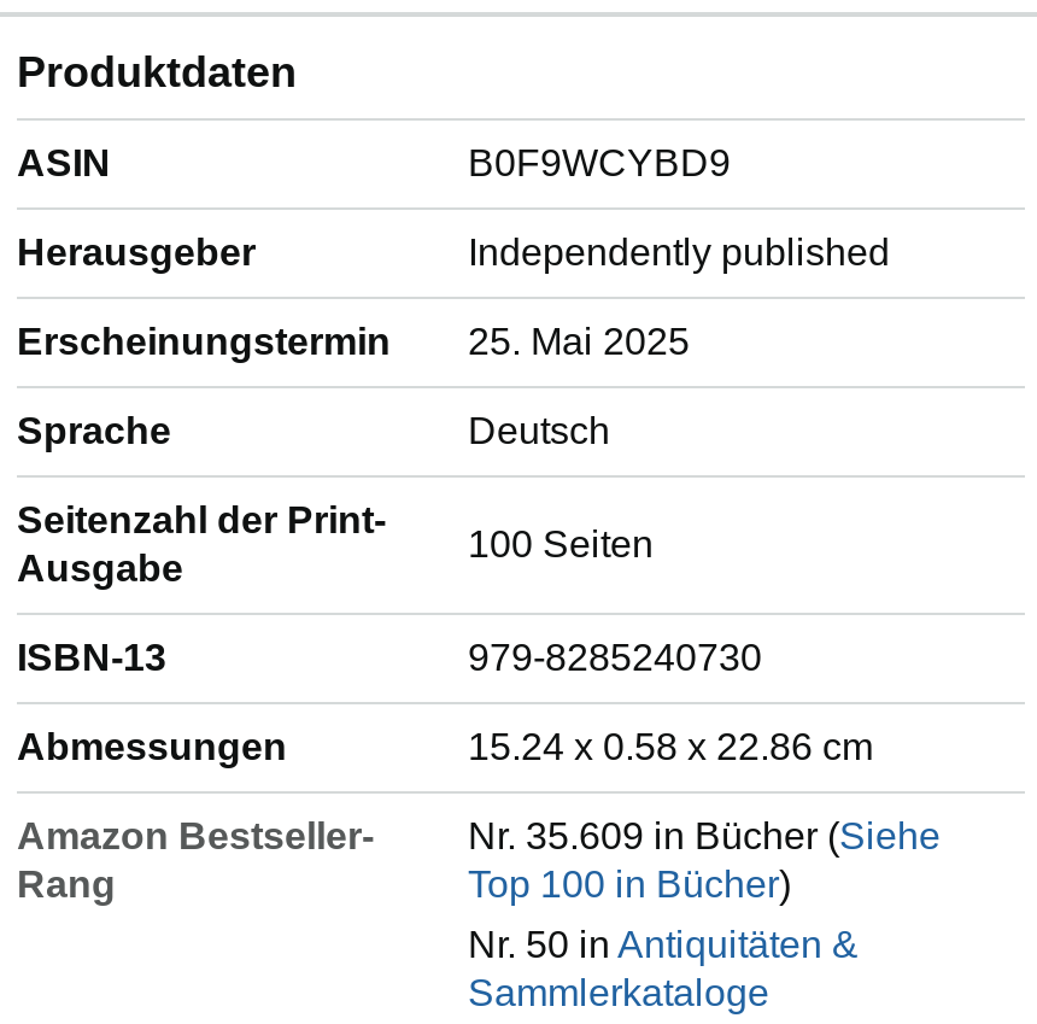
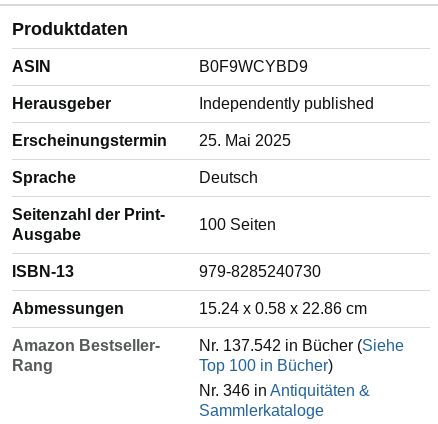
[468,816,941,857] Nr. 35.609 in Bücher (Siehe -> [199,337,404,354] Nr. 137.542 in Bücher (Siehe
[468,925,859,966] Nr. 50 in Antiquitäten & -> [199,382,370,399] Nr. 346 in Antiquitäten &

